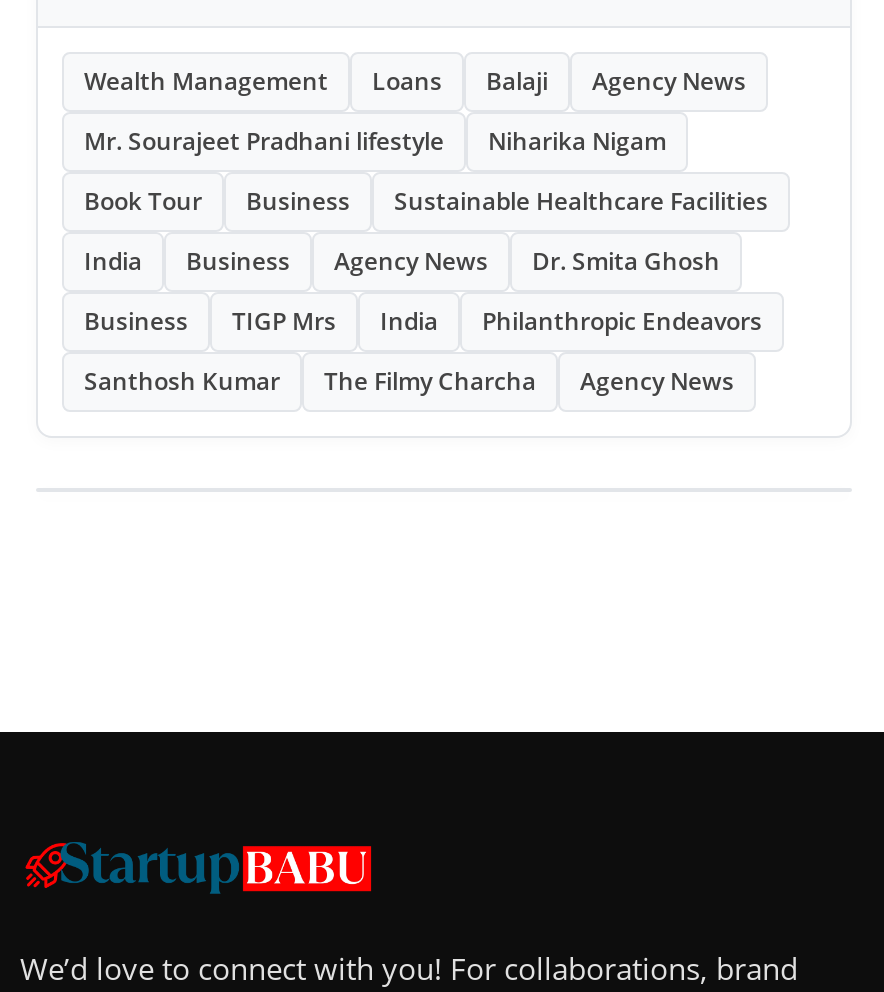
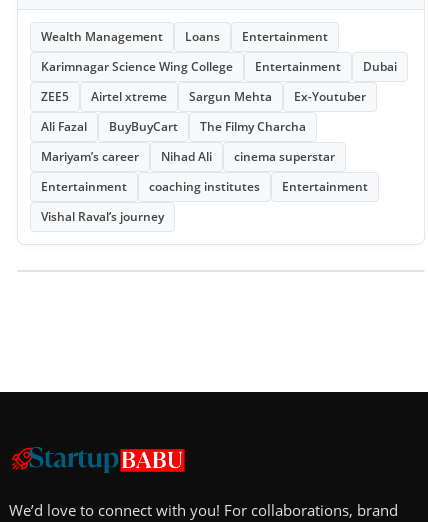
[84,64,768,398] Balaji | Agency News | Mr. Sourajeet Pradhani lifestyle | Niharika Nigam | Book Tour | Business | Sustainable Healthcare Facilities | India | Business | Agency News | Dr. Smita Ghosh | Business | TIGP Mrs | India | Philanthropic Endeavors | Santhosh Kumar -> [41,28,397,135] Entertainment | Karimnagar Science Wing College | Entertainment | Dubai | ZEE5 | Airtel xtreme | Sargun Mehta | Ex-Youtuber | Ali Fazal | BuyBuyCart
moved [324,364,536,398] -> [200,118,306,135]: The Filmy Charcha
[580,364,734,398] Agency News -> [41,148,368,225] Mariyam’s career | Nihad Ali | cinema superstar | Entertainment | coaching institutes | Entertainment | Vishal Raval’s journey

